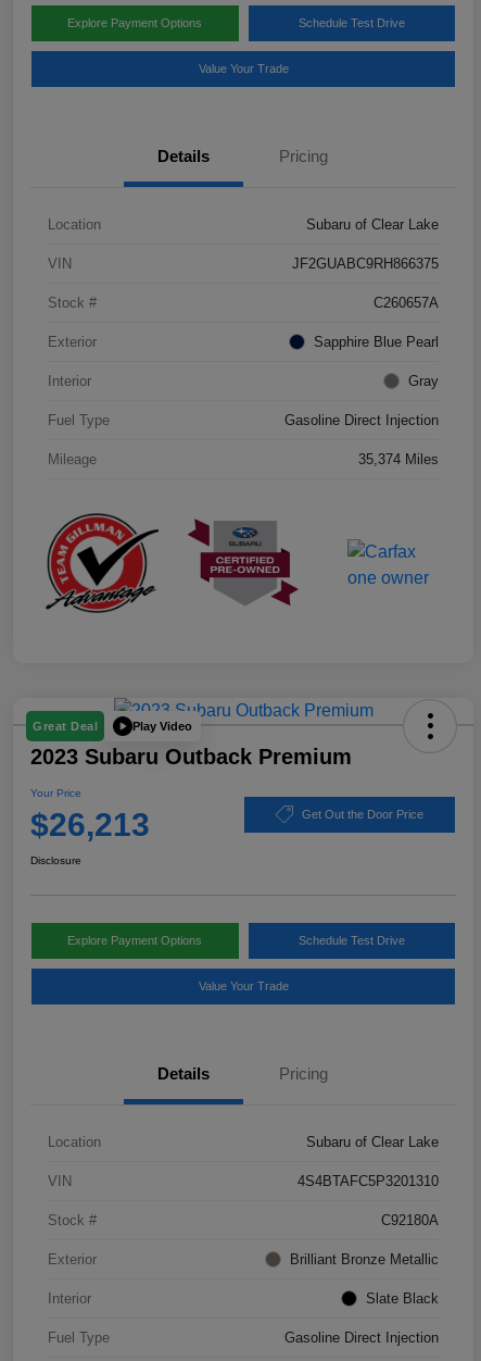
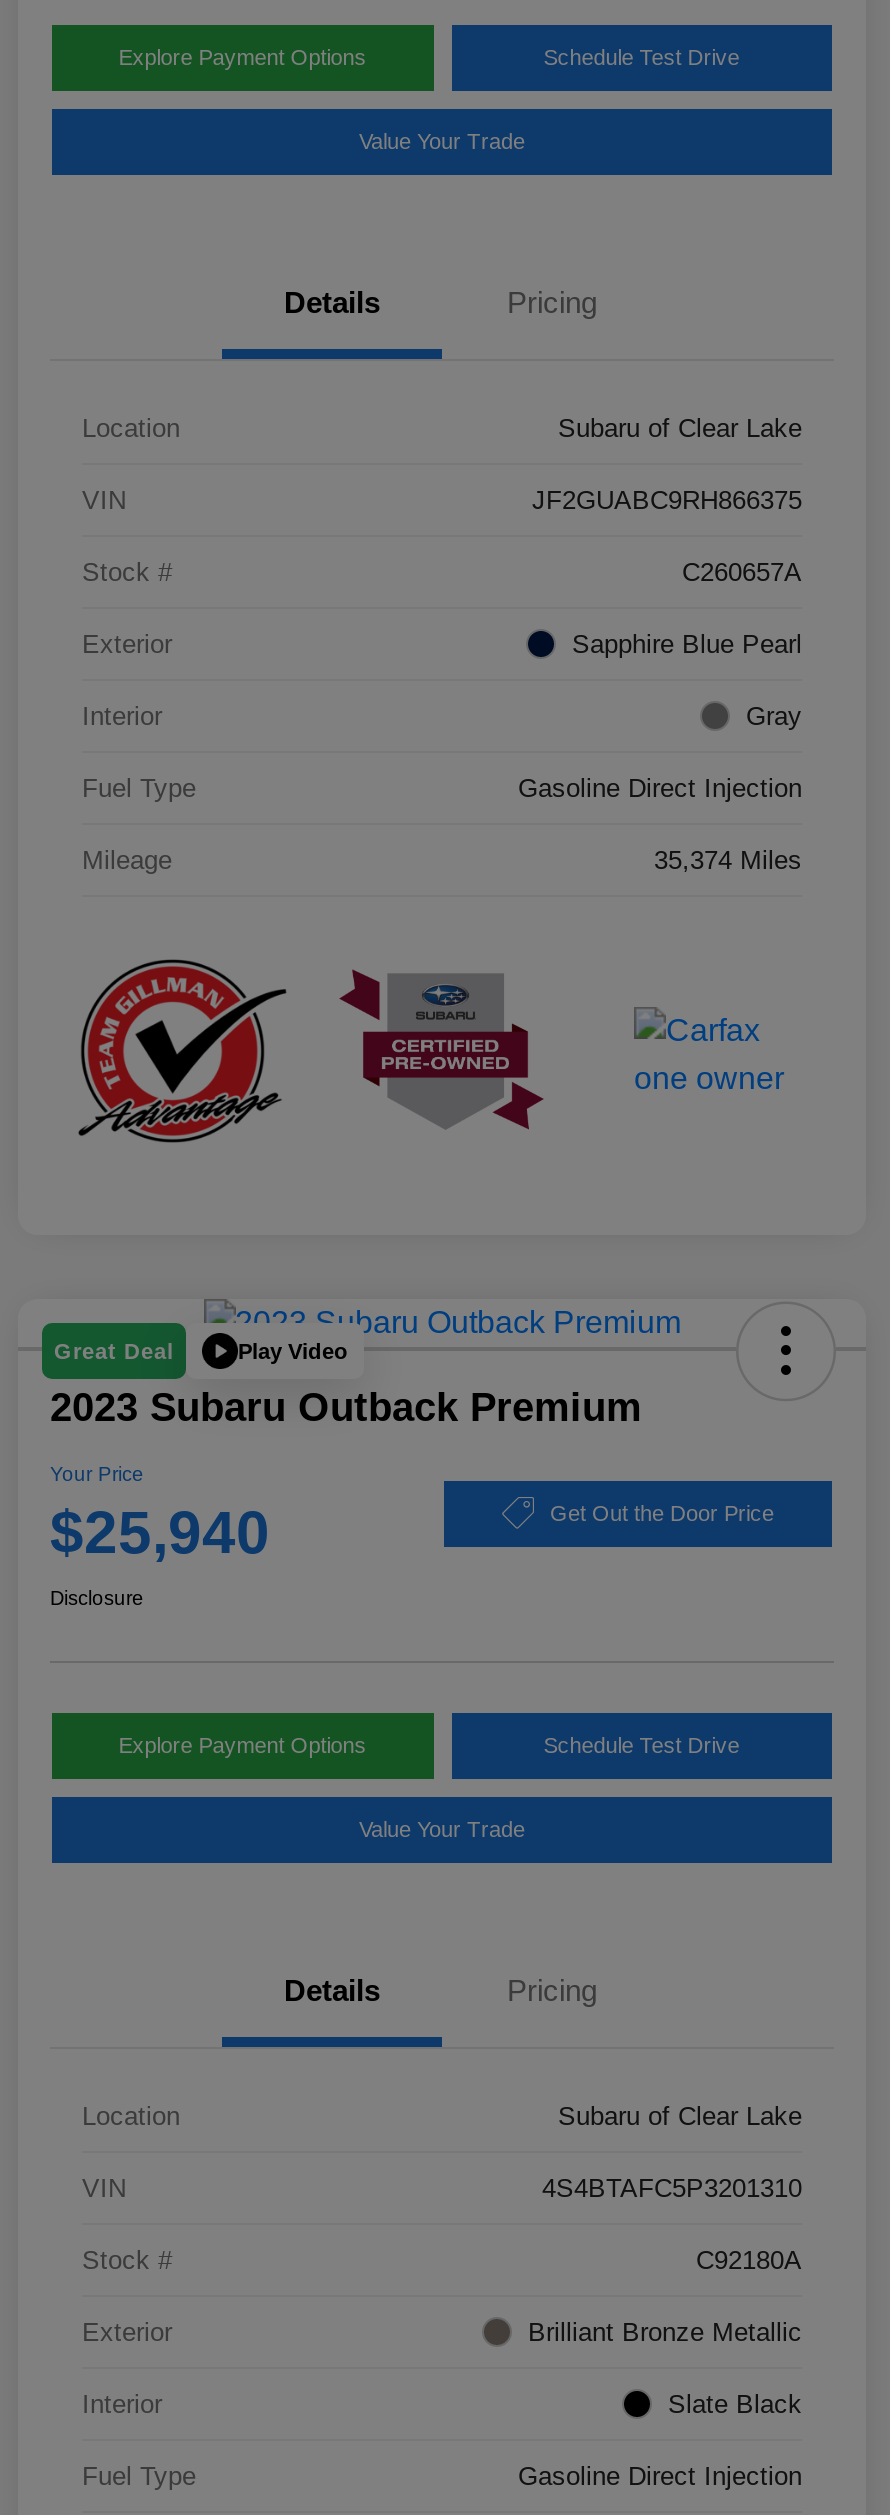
[30,807,150,842] $26,213 -> [50,1499,270,1565] $25,940

